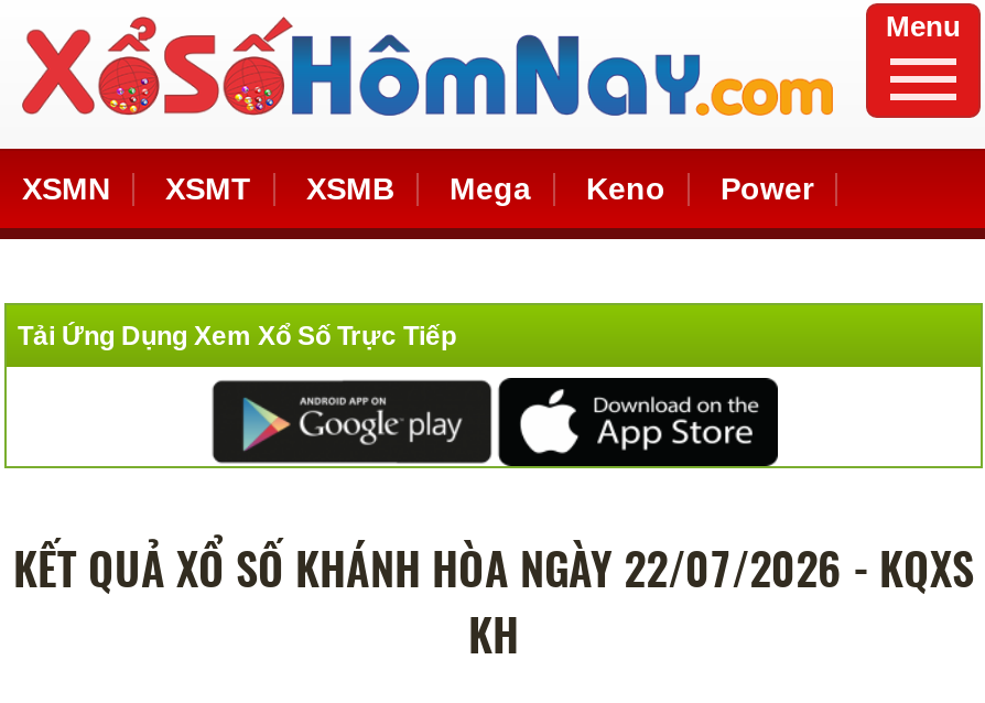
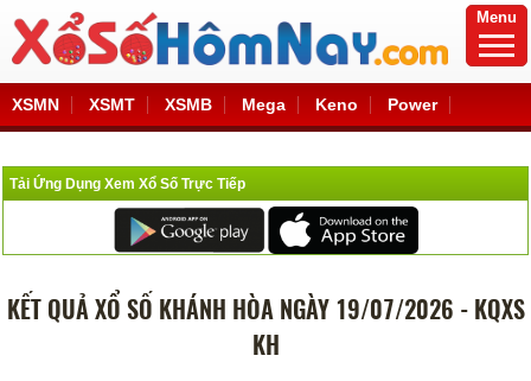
[13,534,974,601] KẾT QUẢ XỔ SỐ KHÁNH HÒA NGÀY 22/07/2026 - KQXS -> [7,291,524,326] KẾT QUẢ XỔ SỐ KHÁNH HÒA NGÀY 19/07/2026 - KQXS

